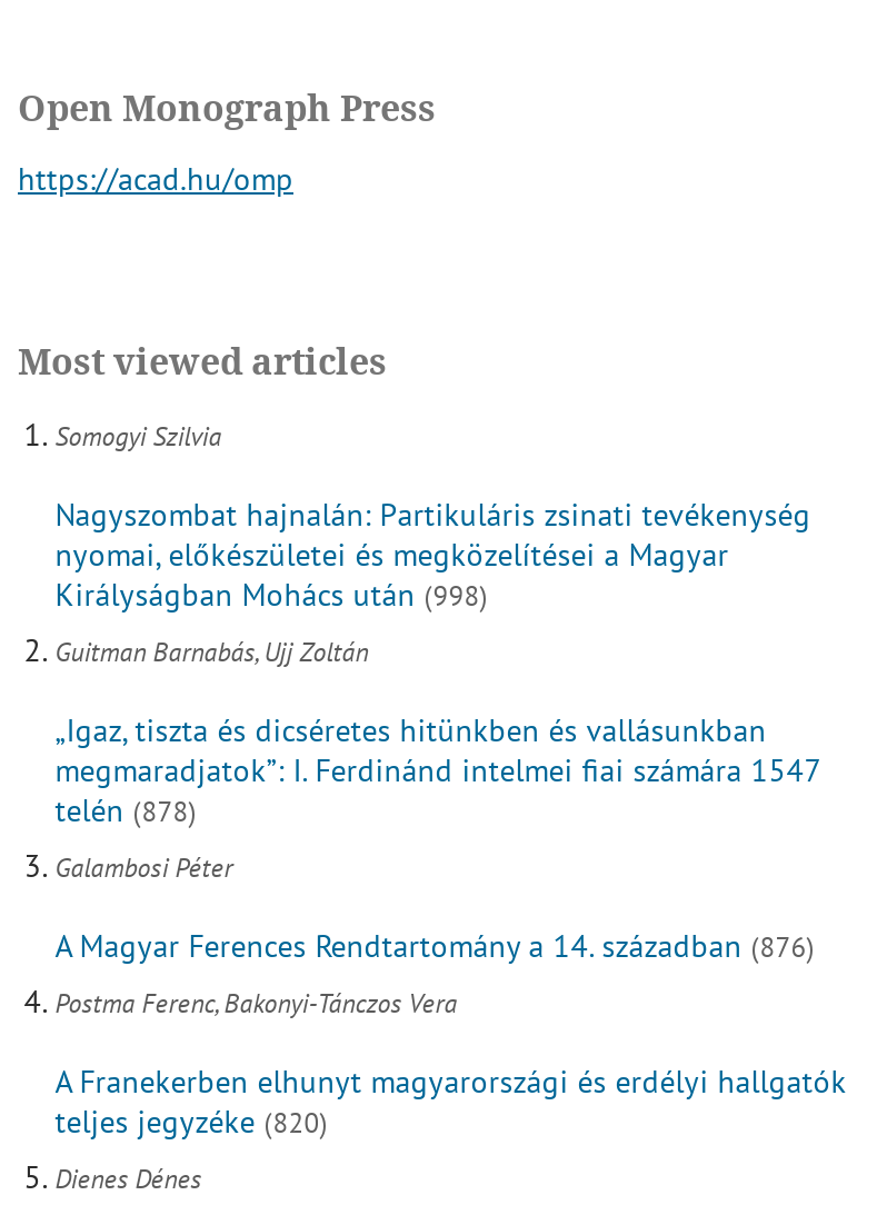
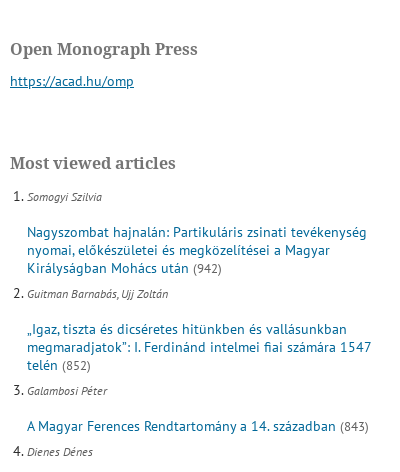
[55,574,489,614] Királyságban Mohács után (998) -> [27,259,222,277] Királyságban Mohács után (942)
[55,790,197,830] telén (878) -> [27,356,91,374] telén (852)
[55,926,847,1141] A Magyar Ferences Rendtartomány a 14. században (876) | Postma Ferenc, Bakonyi-Tánczos Vera | A Franekerben elhunyt magyarországi és erdélyi hallgatók | teljes jegyzéke (820) -> [27,417,369,435] A Magyar Ferences Rendtartomány a 14. században (843)

